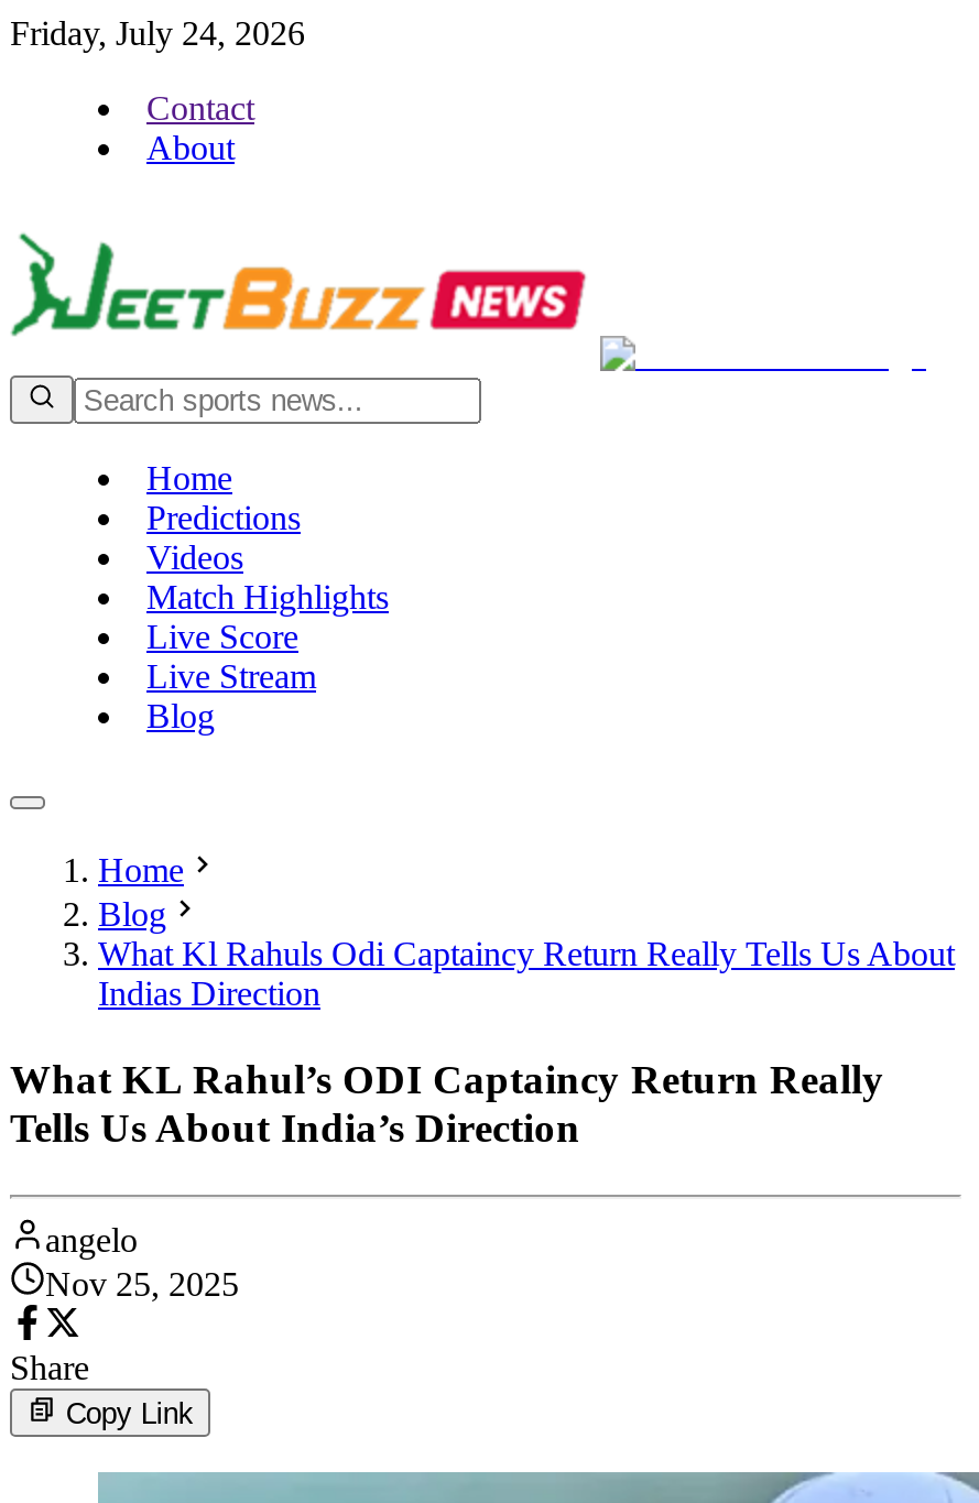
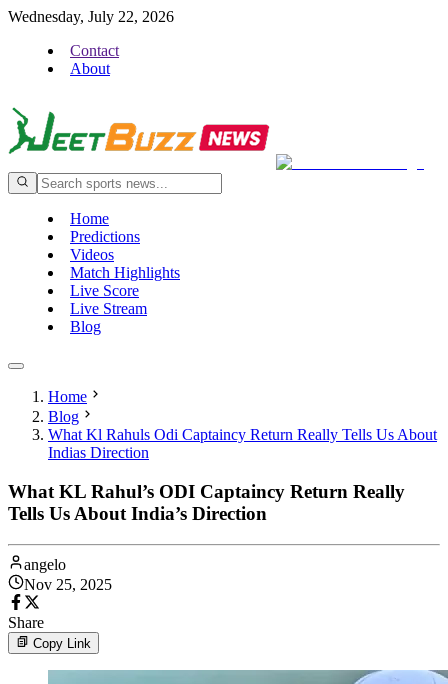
[10,14,305,52] Friday, July 24, 2026 -> [8,8,174,25] Wednesday, July 22, 2026

